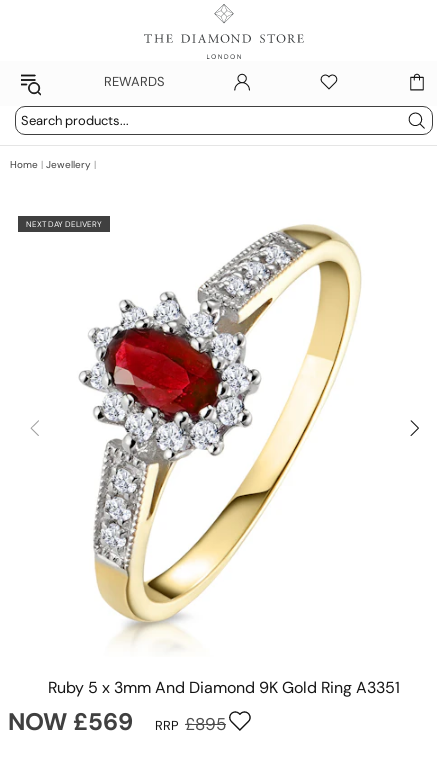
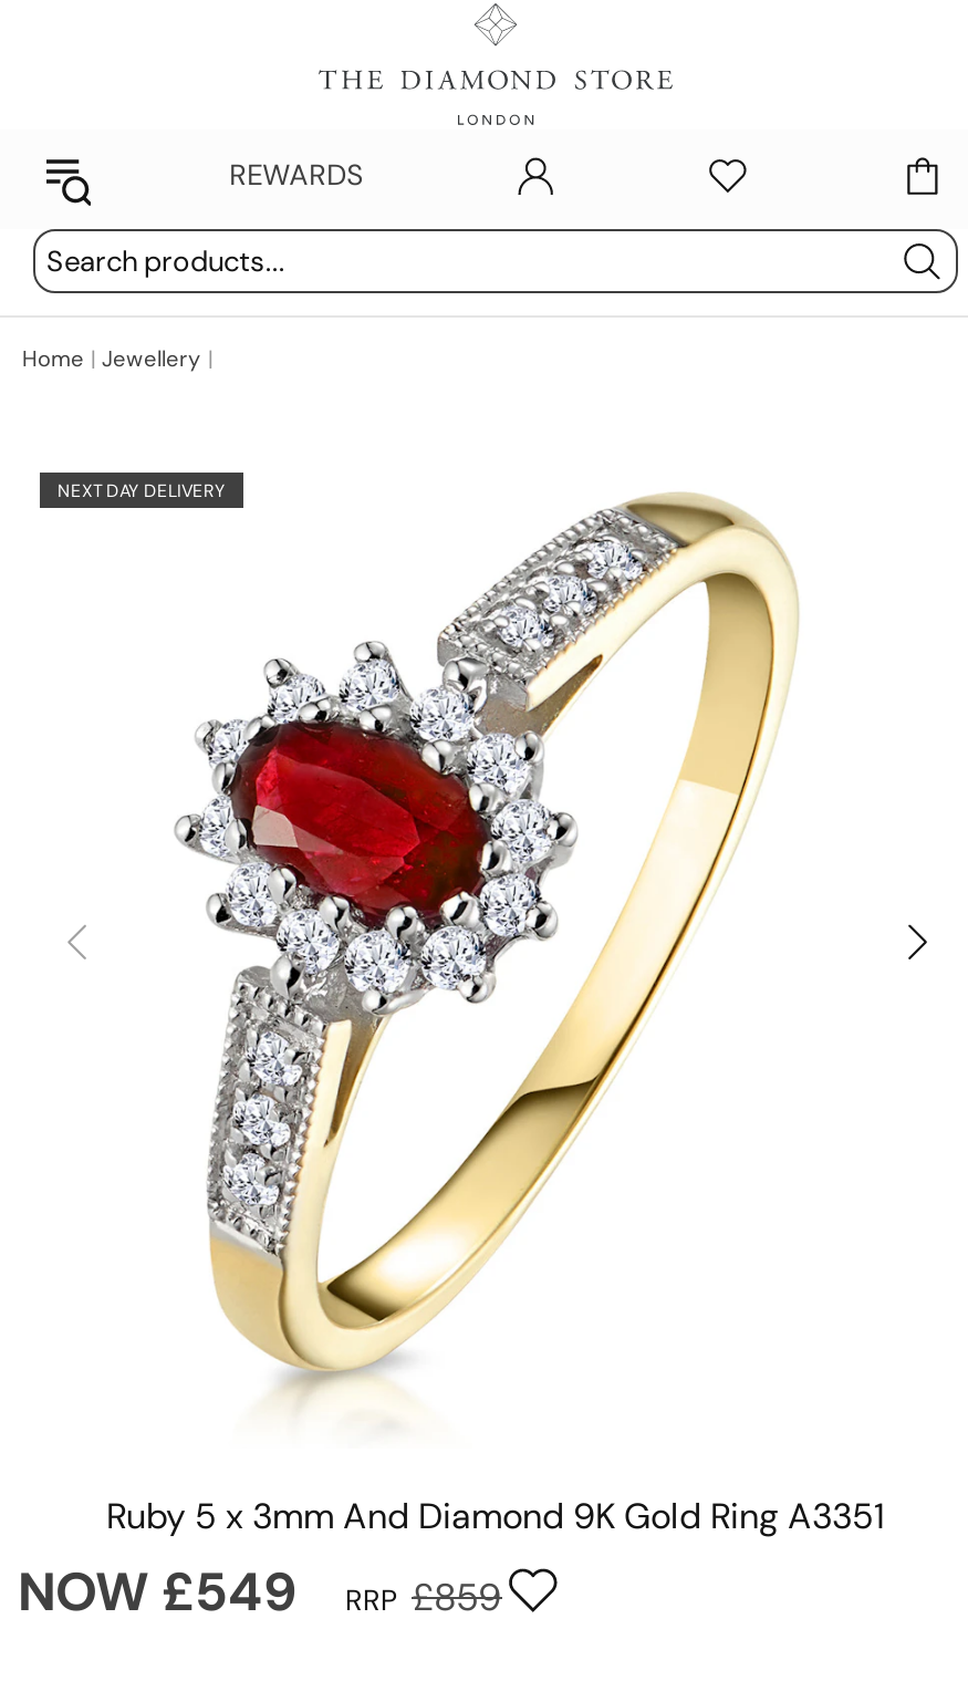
[73,706,133,737] £569 -> [162,1558,296,1626] £549
[155,713,226,735] RRP £895 -> [345,1573,502,1622] RRP £859

